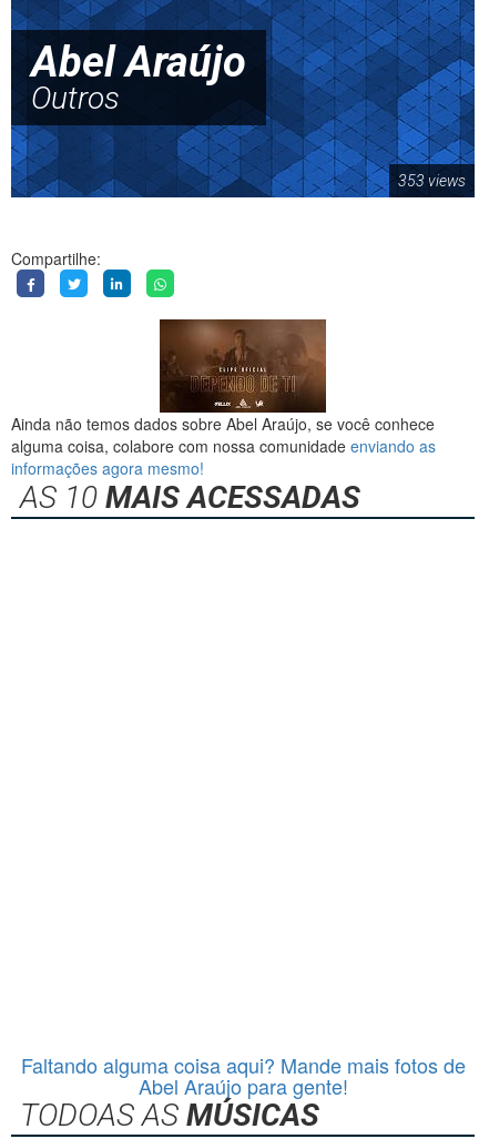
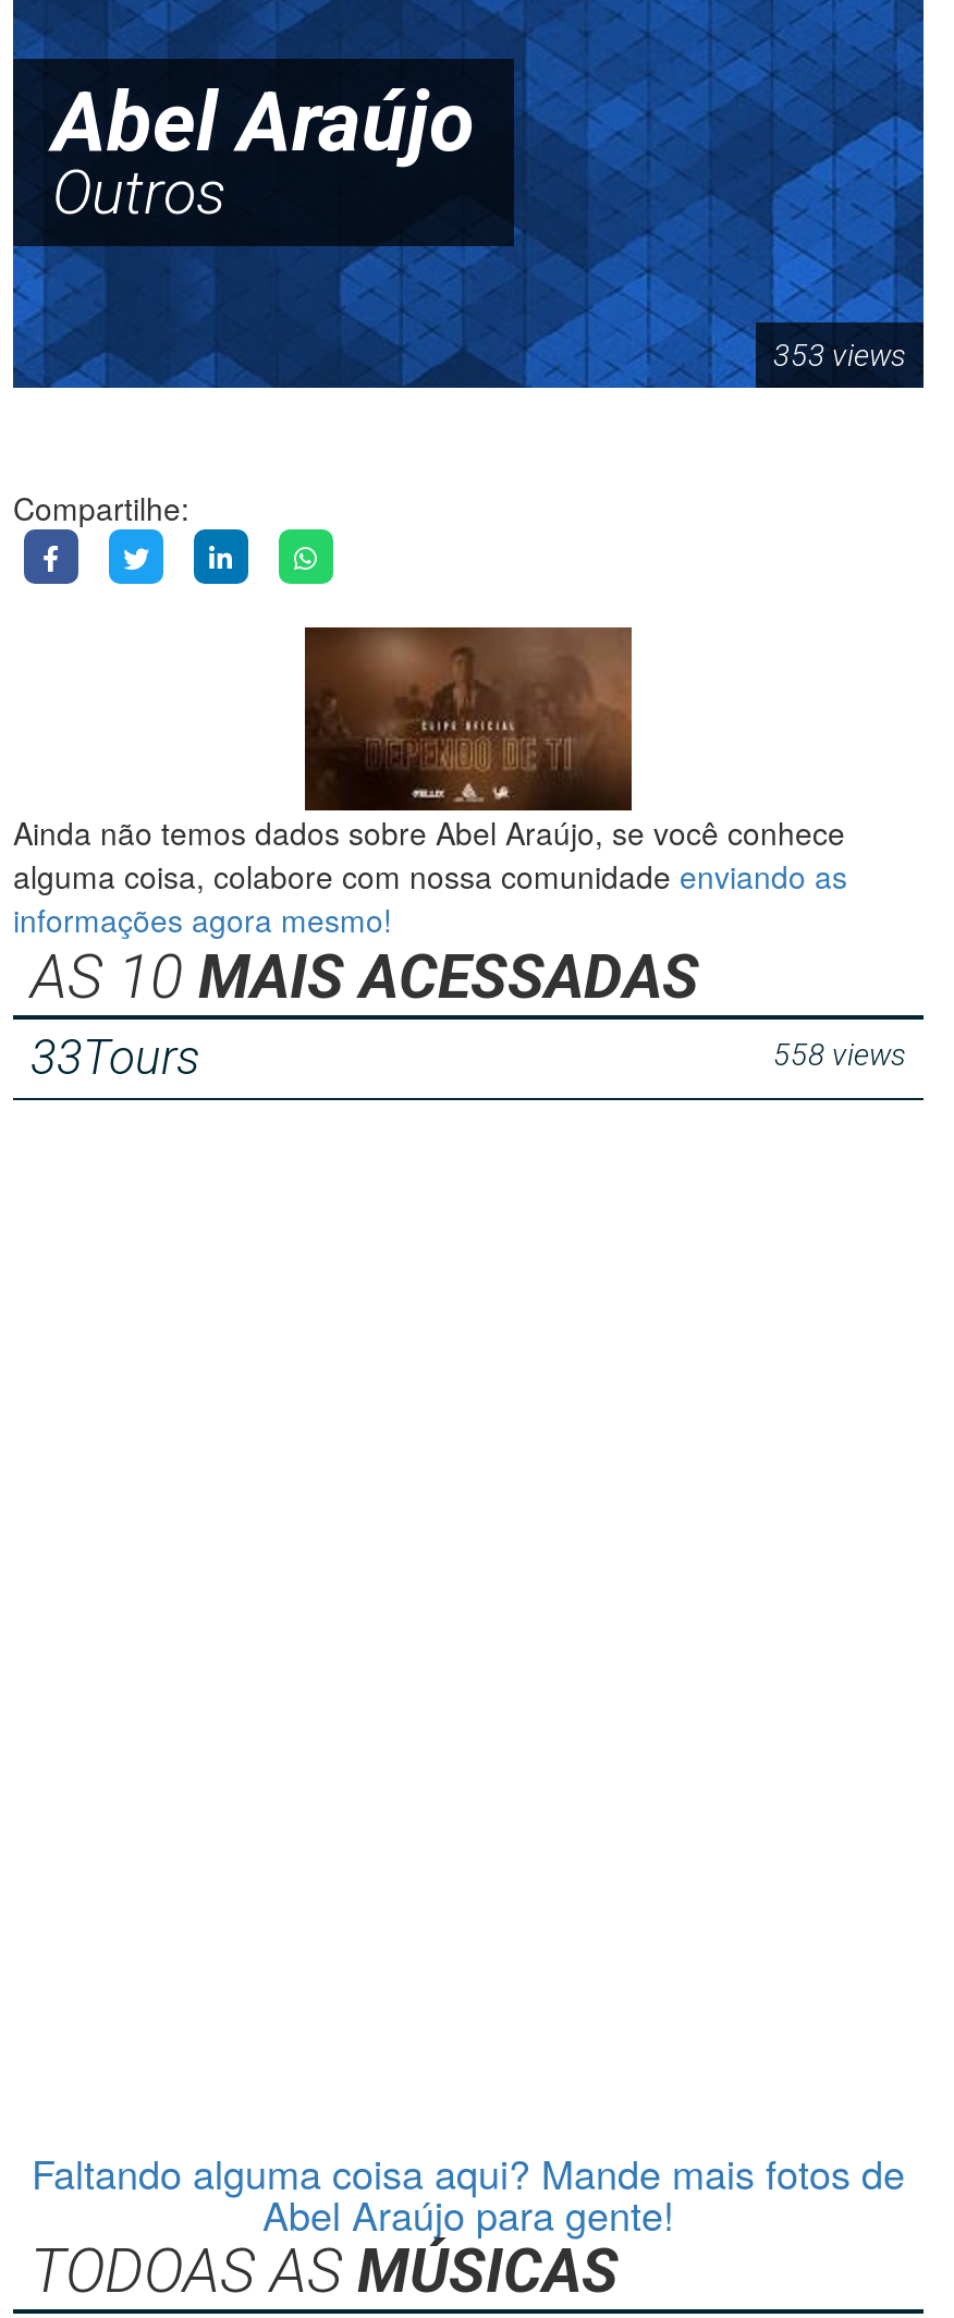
none -> [30,1029,906,1084] 33Tours | 558 views

